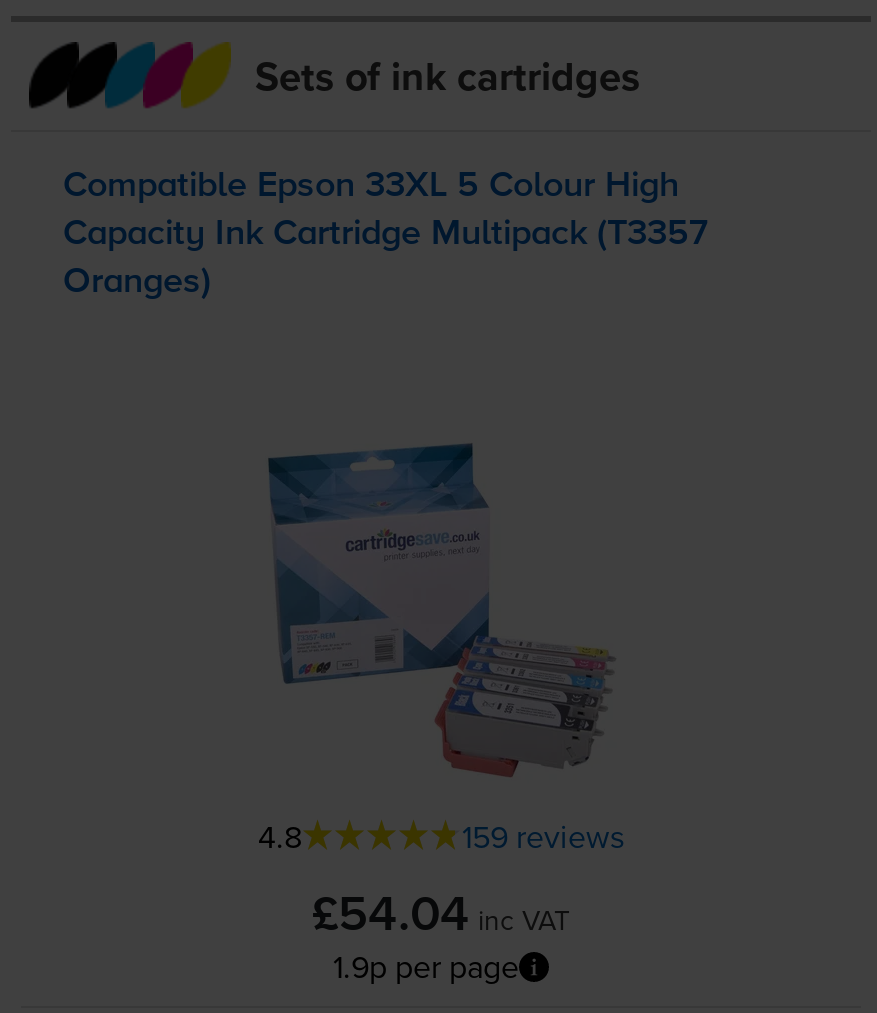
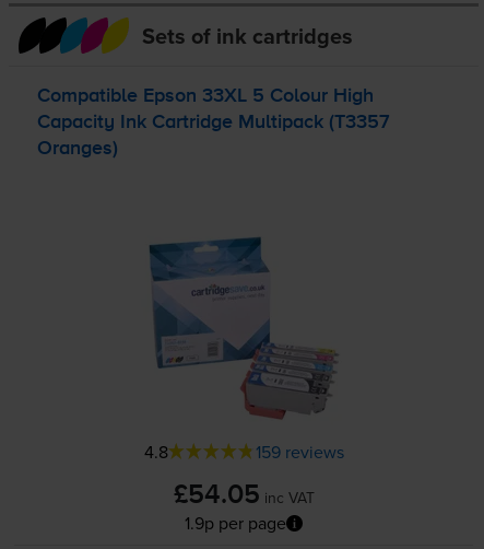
[312,892,570,942] £54.04 inc VAT -> [173,482,314,510] £54.05 inc VAT

